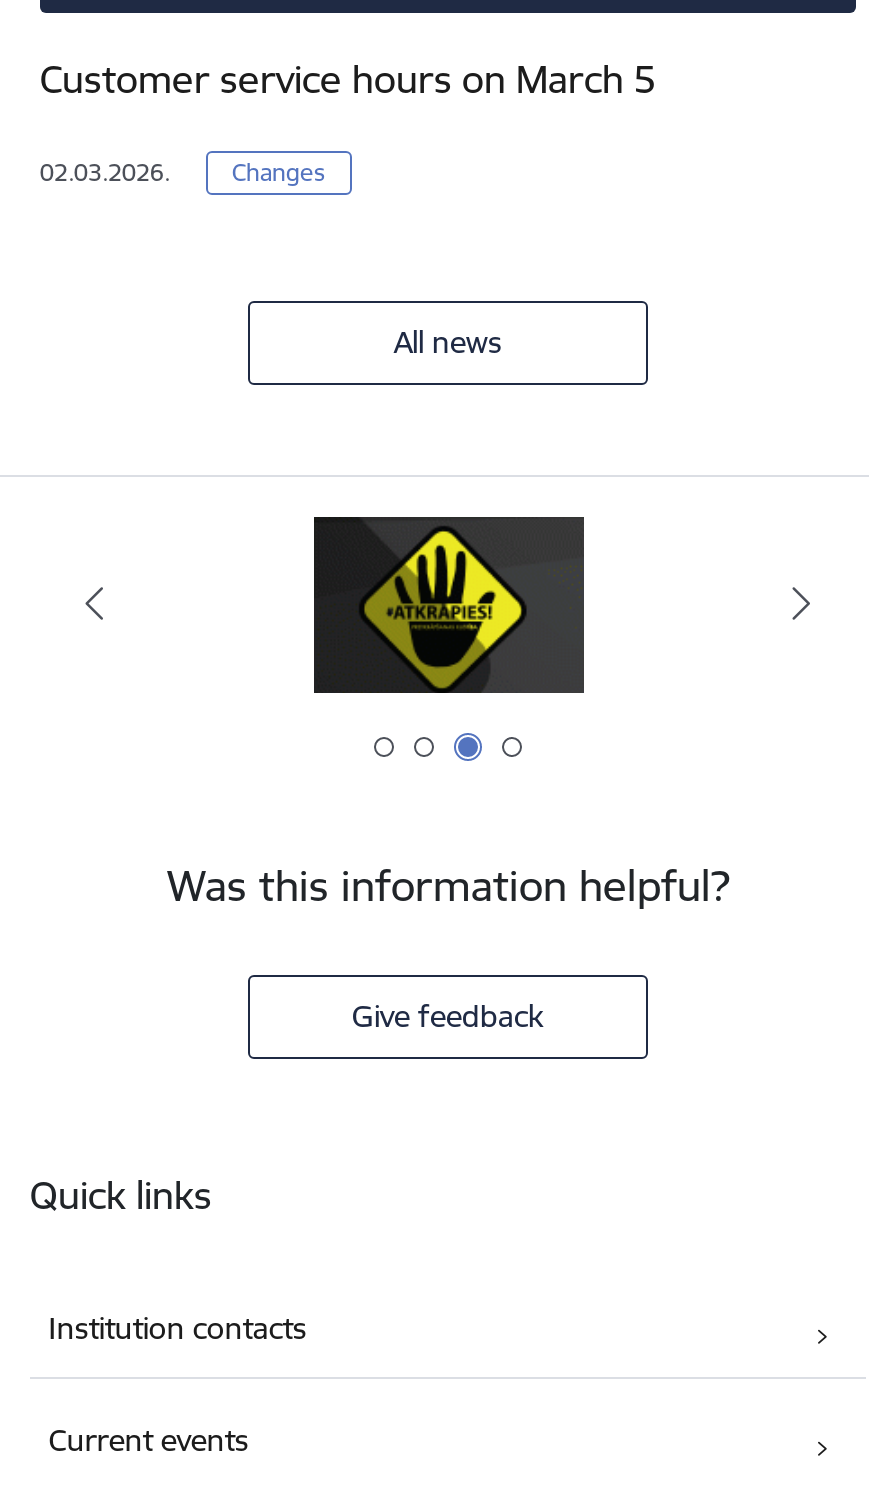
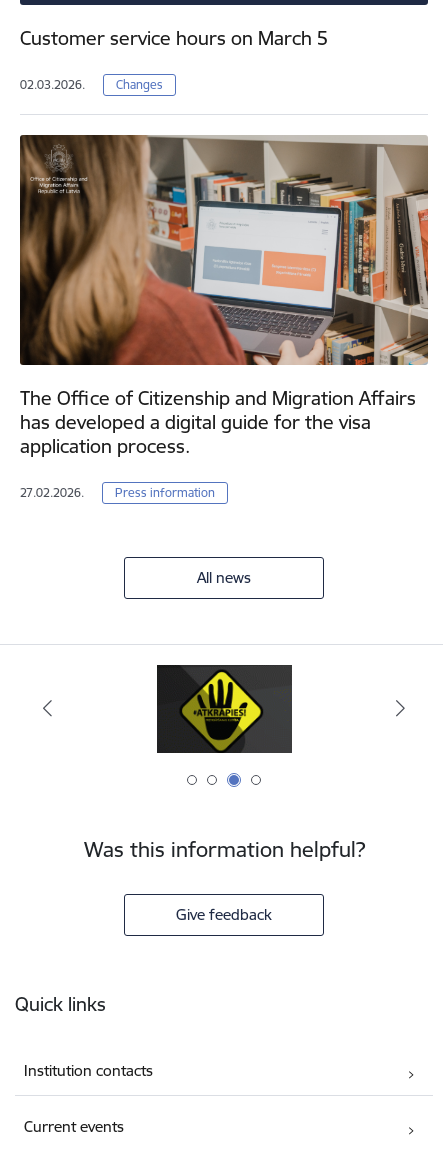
none -> [20,134,429,500] [image] | The Office of Citizenship and Migration Affairs | has developed a digital guide for the visa | application process. | 27.02.2026. | Press information

